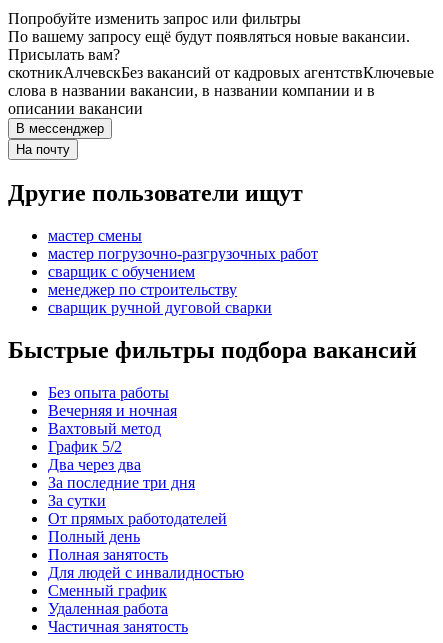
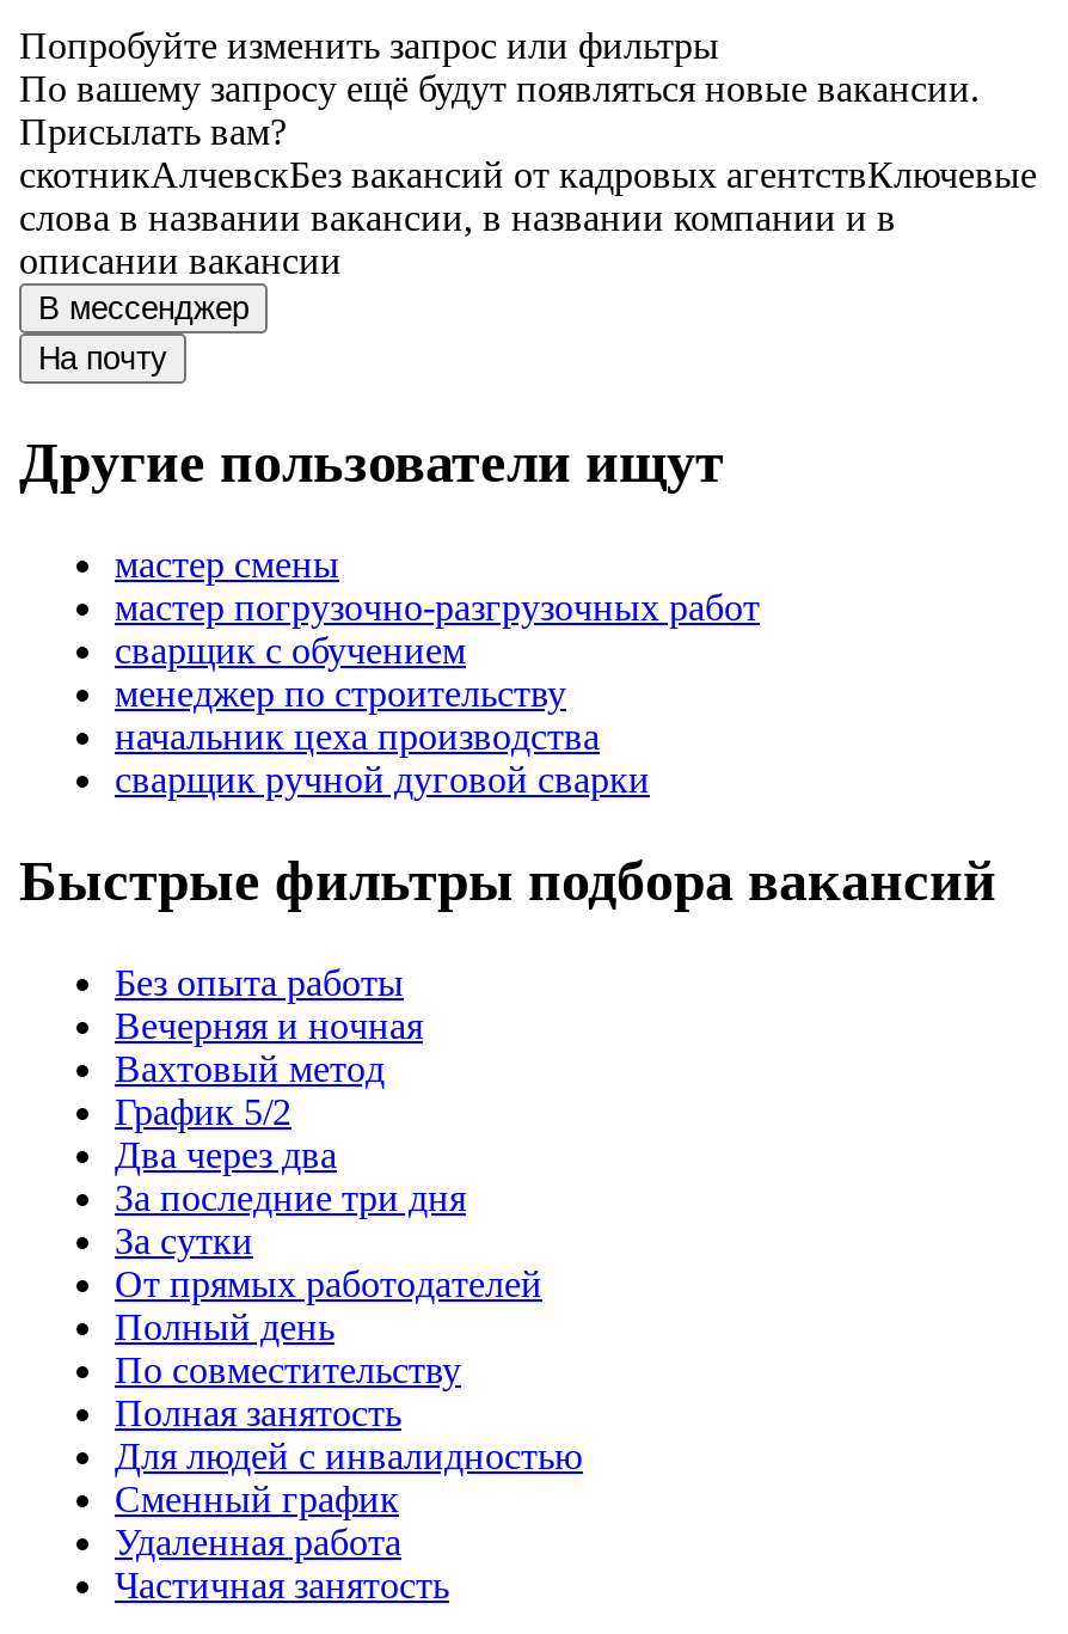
none -> [115,716,600,757] начальник цеха производства
none -> [115,1349,461,1390] По совместительству

